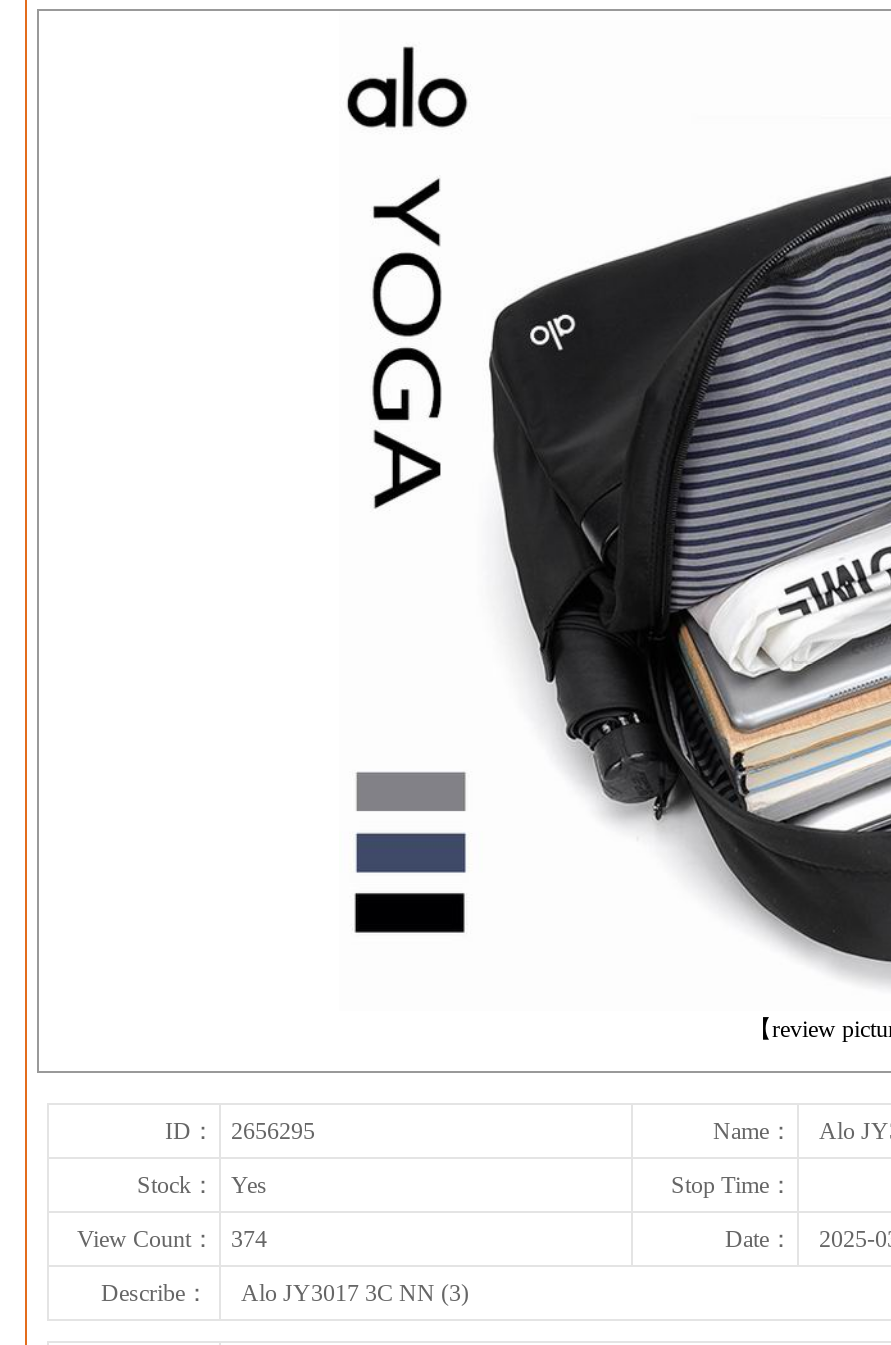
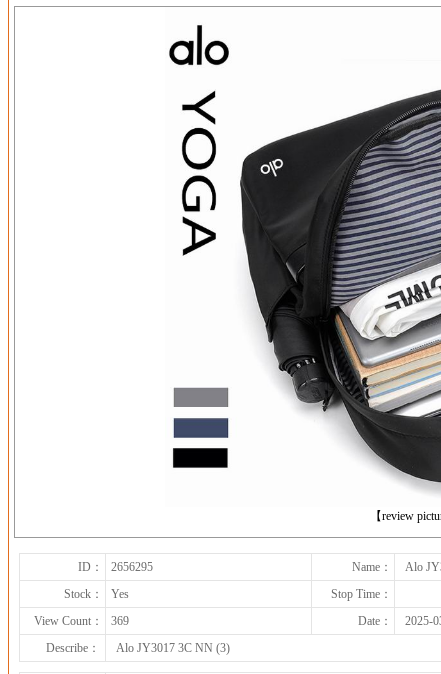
[77,1225,267,1253] View Count： 374 -> [34,614,129,628] View Count： 369

